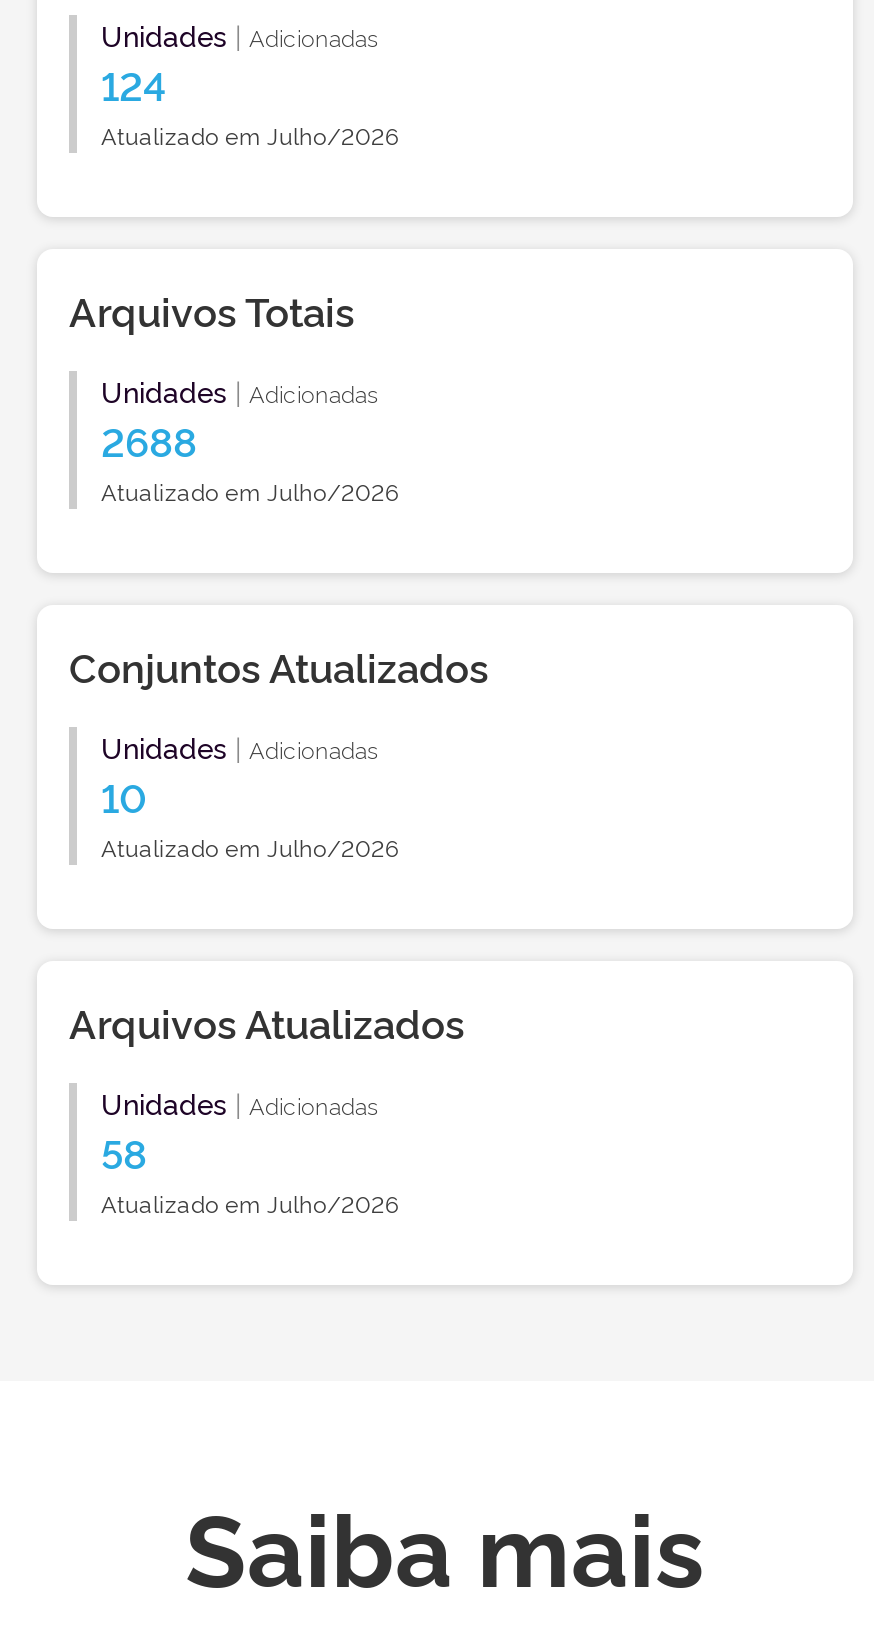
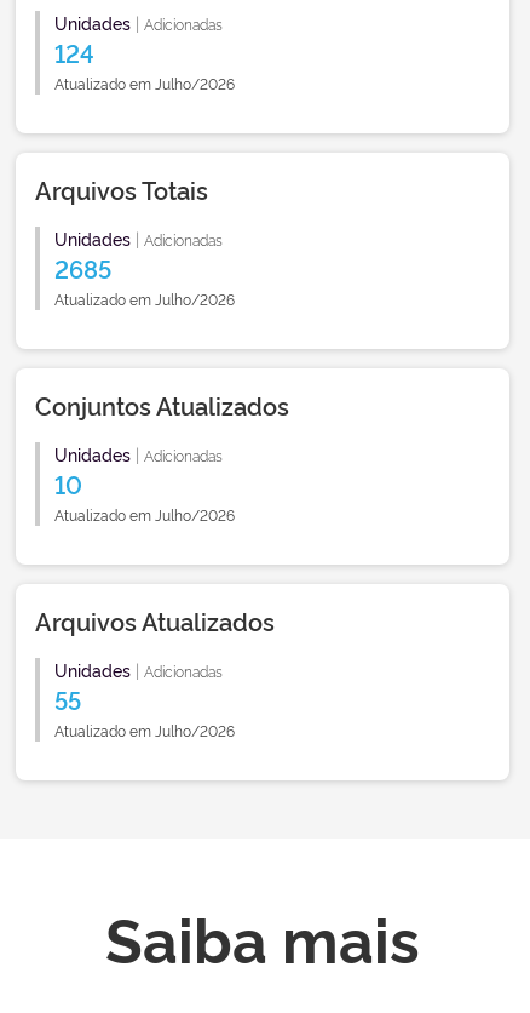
[101,410,197,466] 2688 -> [54,250,111,284] 2685
[101,1122,147,1178] 58 -> [54,682,81,716] 55

